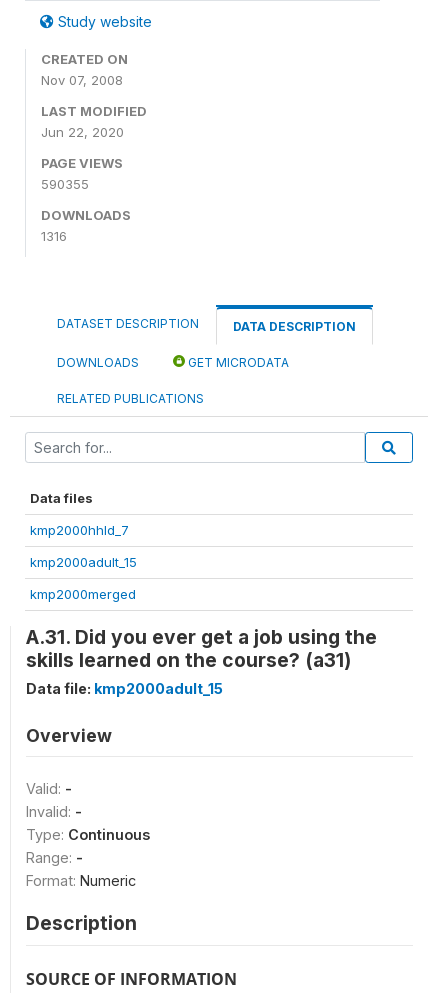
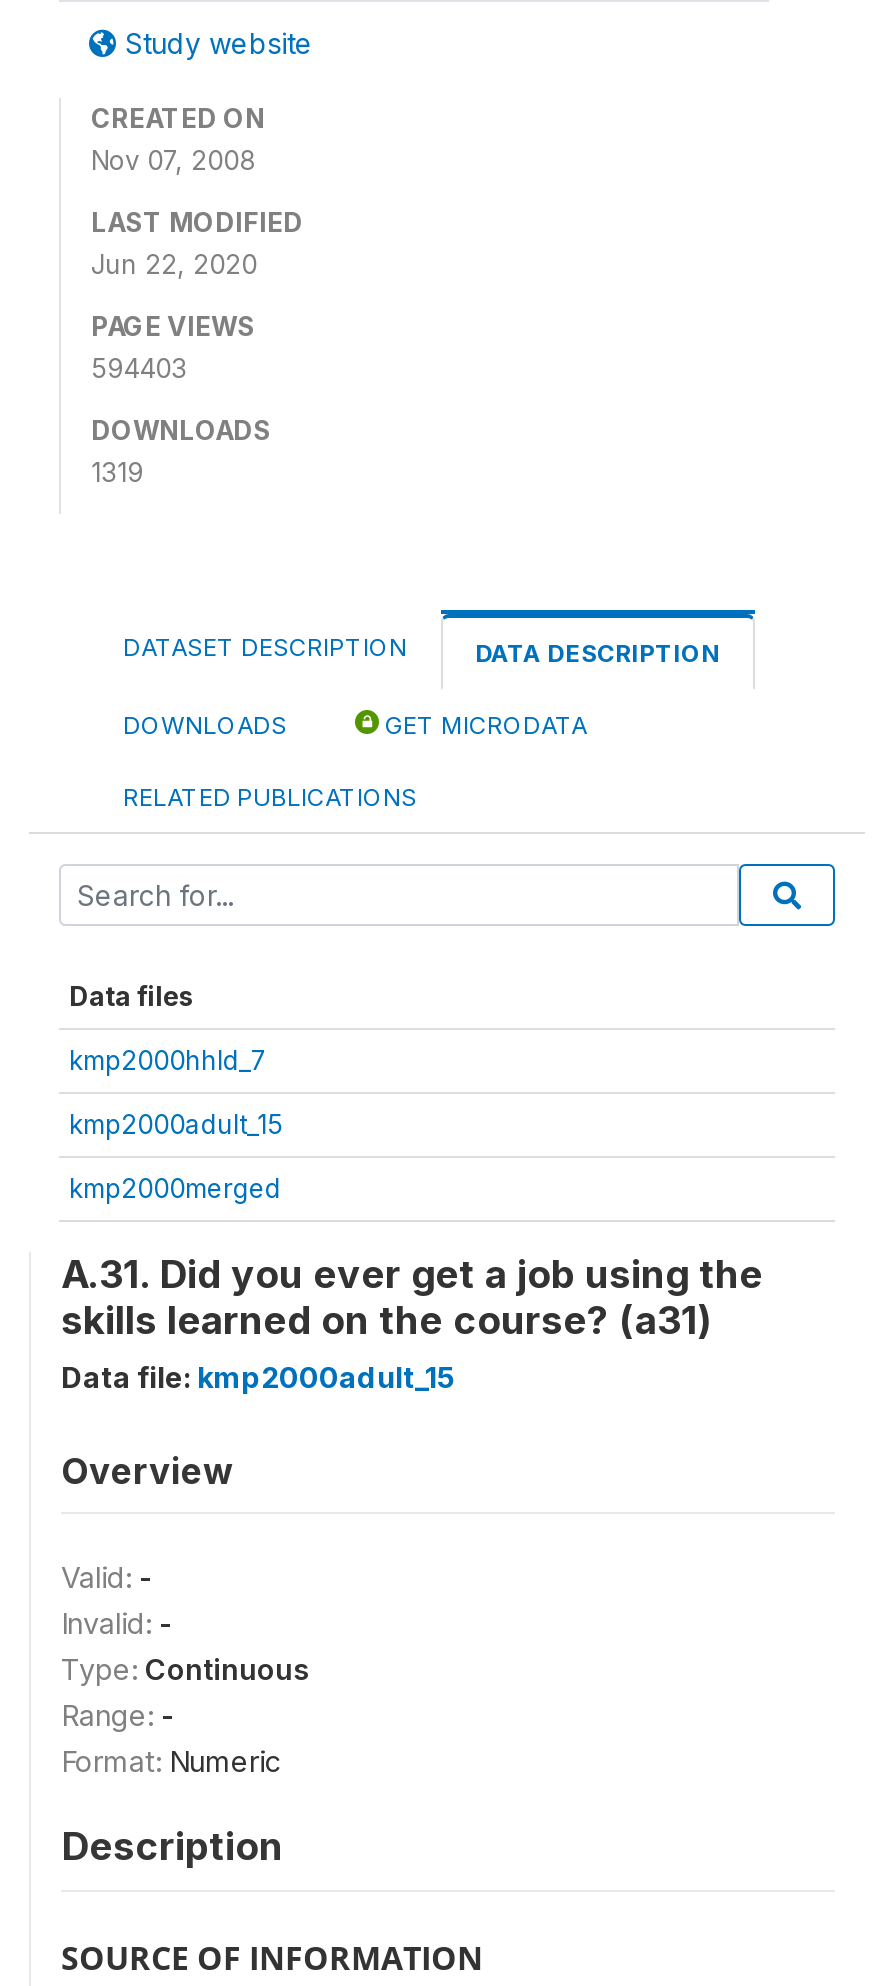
[41,176,89,192] 590355 -> [91,352,187,384] 594403
[41,228,67,244] 1316 -> [91,456,143,488] 1319

